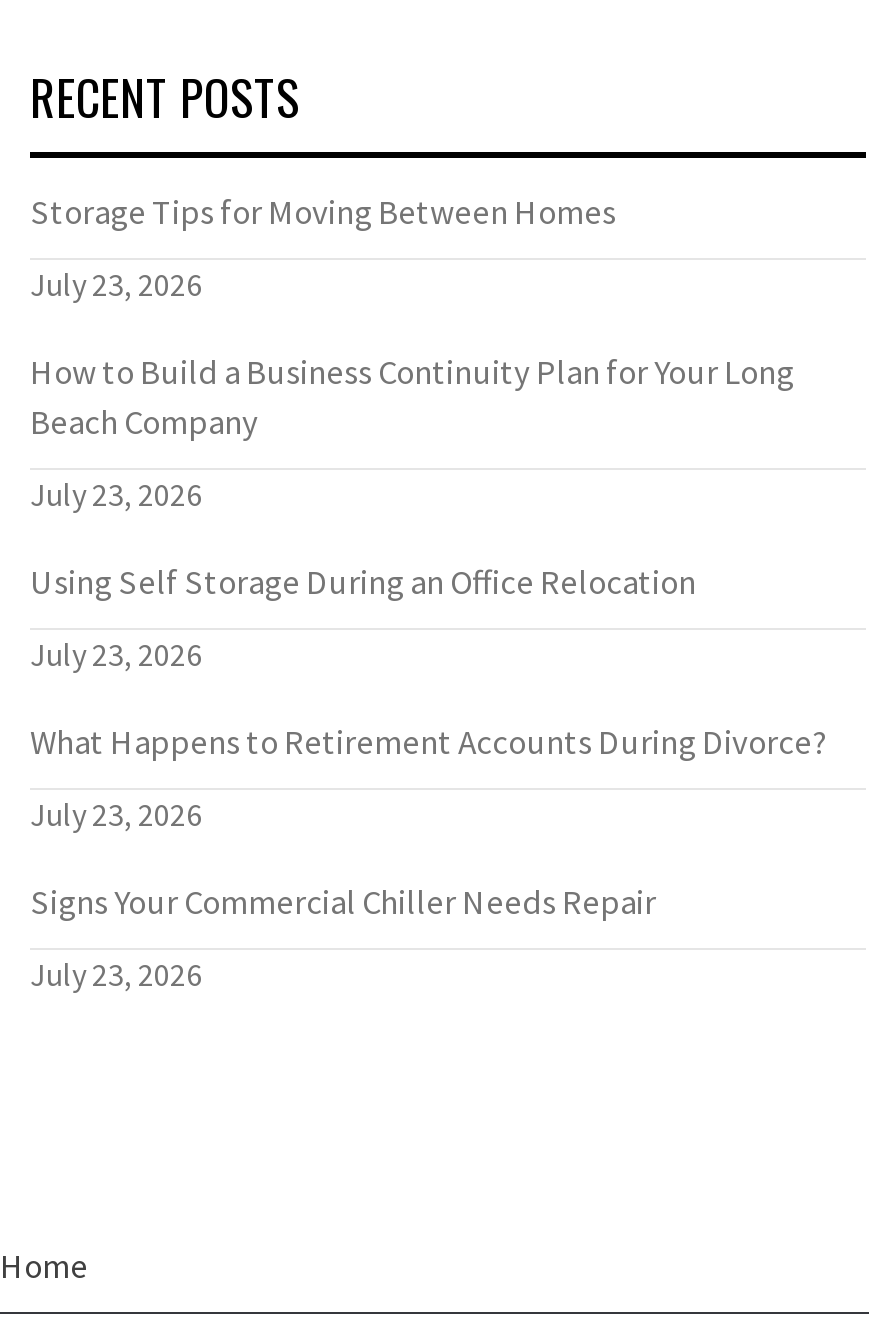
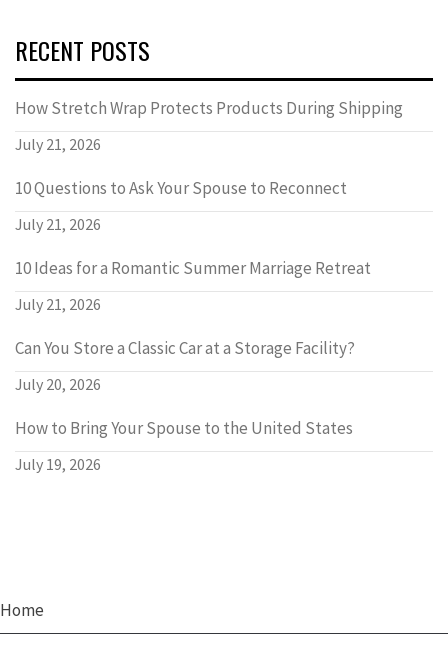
[30,189,616,233] Storage Tips for Moving Between Homes -> [15,97,403,119] How Stretch Wrap Protects Products During Shipping
[30,263,202,303] July 23, 2026 -> [15,134,101,154] July 21, 2026
[30,349,794,443] How to Build a Business Continuity Plan for Your Long | Beach Company -> [15,177,347,199] 10 Questions to Ask Your Spouse to Reconnect
[30,473,202,513] July 23, 2026 -> [15,214,101,234] July 21, 2026
[30,559,696,603] Using Self Storage During an Office Relocation -> [15,257,371,279] 10 Ideas for a Romantic Summer Marriage Retreat
[30,633,202,673] July 23, 2026 -> [15,294,101,314] July 21, 2026
[30,719,828,763] What Happens to Retirement Accounts During Divorce? -> [15,337,355,359] Can You Store a Classic Car at a Storage Facility?
[30,793,202,833] July 23, 2026 -> [15,374,101,394] July 20, 2026
[30,879,656,923] Signs Your Commercial Chiller Needs Repair -> [15,417,353,439] How to Bring Your Spouse to the United States
[30,953,202,993] July 23, 2026 -> [15,454,101,474] July 19, 2026

